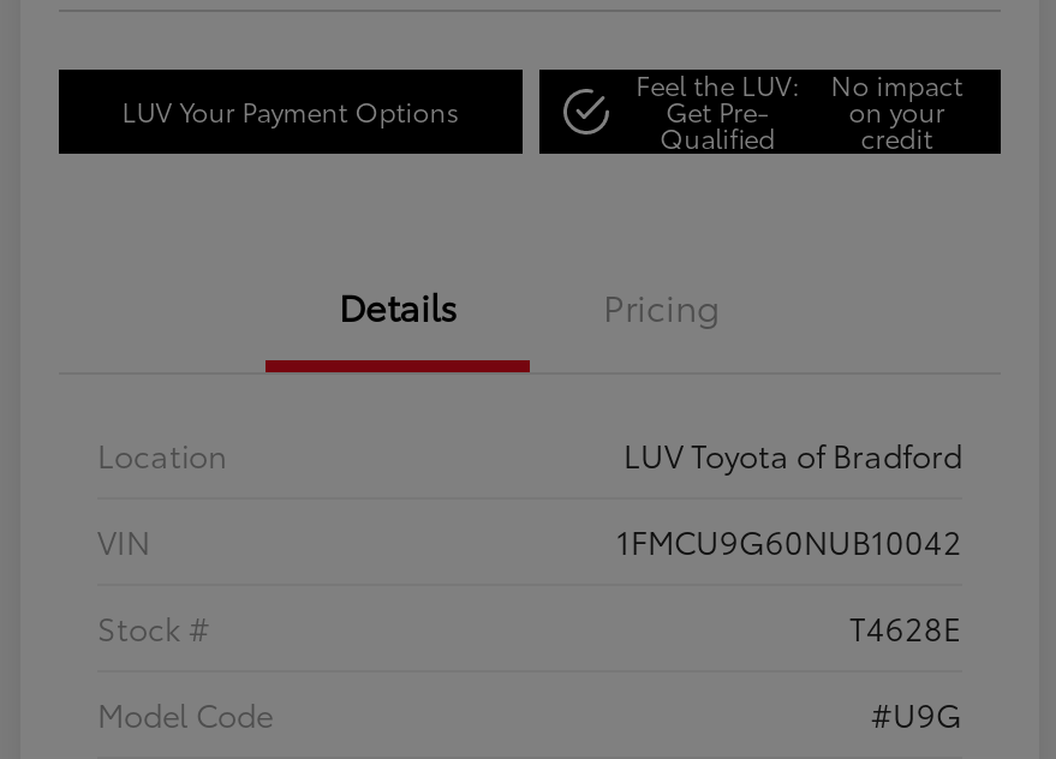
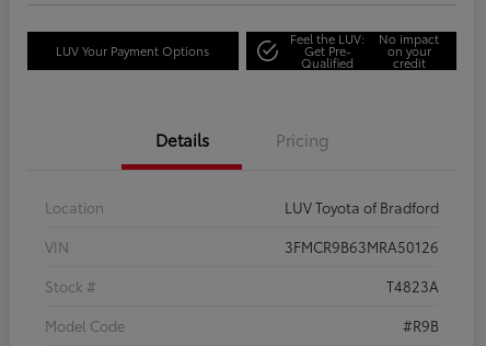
[616,519,962,563] 1FMCU9G60NUB10042 -> [285,237,439,256] 3FMCR9B63MRA50126
[849,606,962,649] T4628E -> [386,276,439,296] T4823A
[871,692,962,735] #U9G -> [403,316,439,335] #R9B

